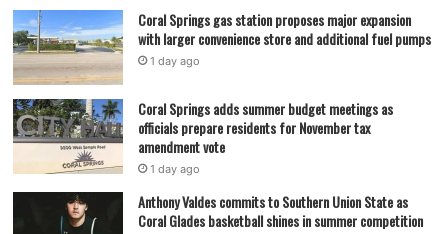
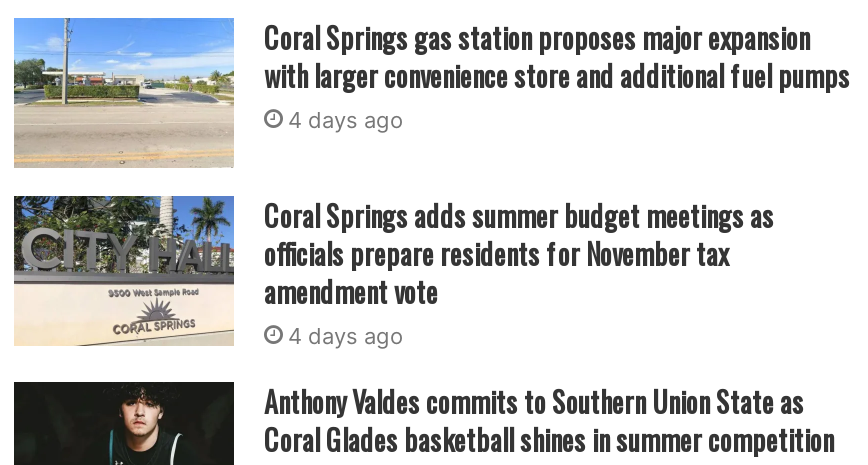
[150,54,200,68] 1 day ago -> [288,106,404,134] 4 days ago
[150,162,200,176] 1 day ago -> [288,322,404,350] 4 days ago

